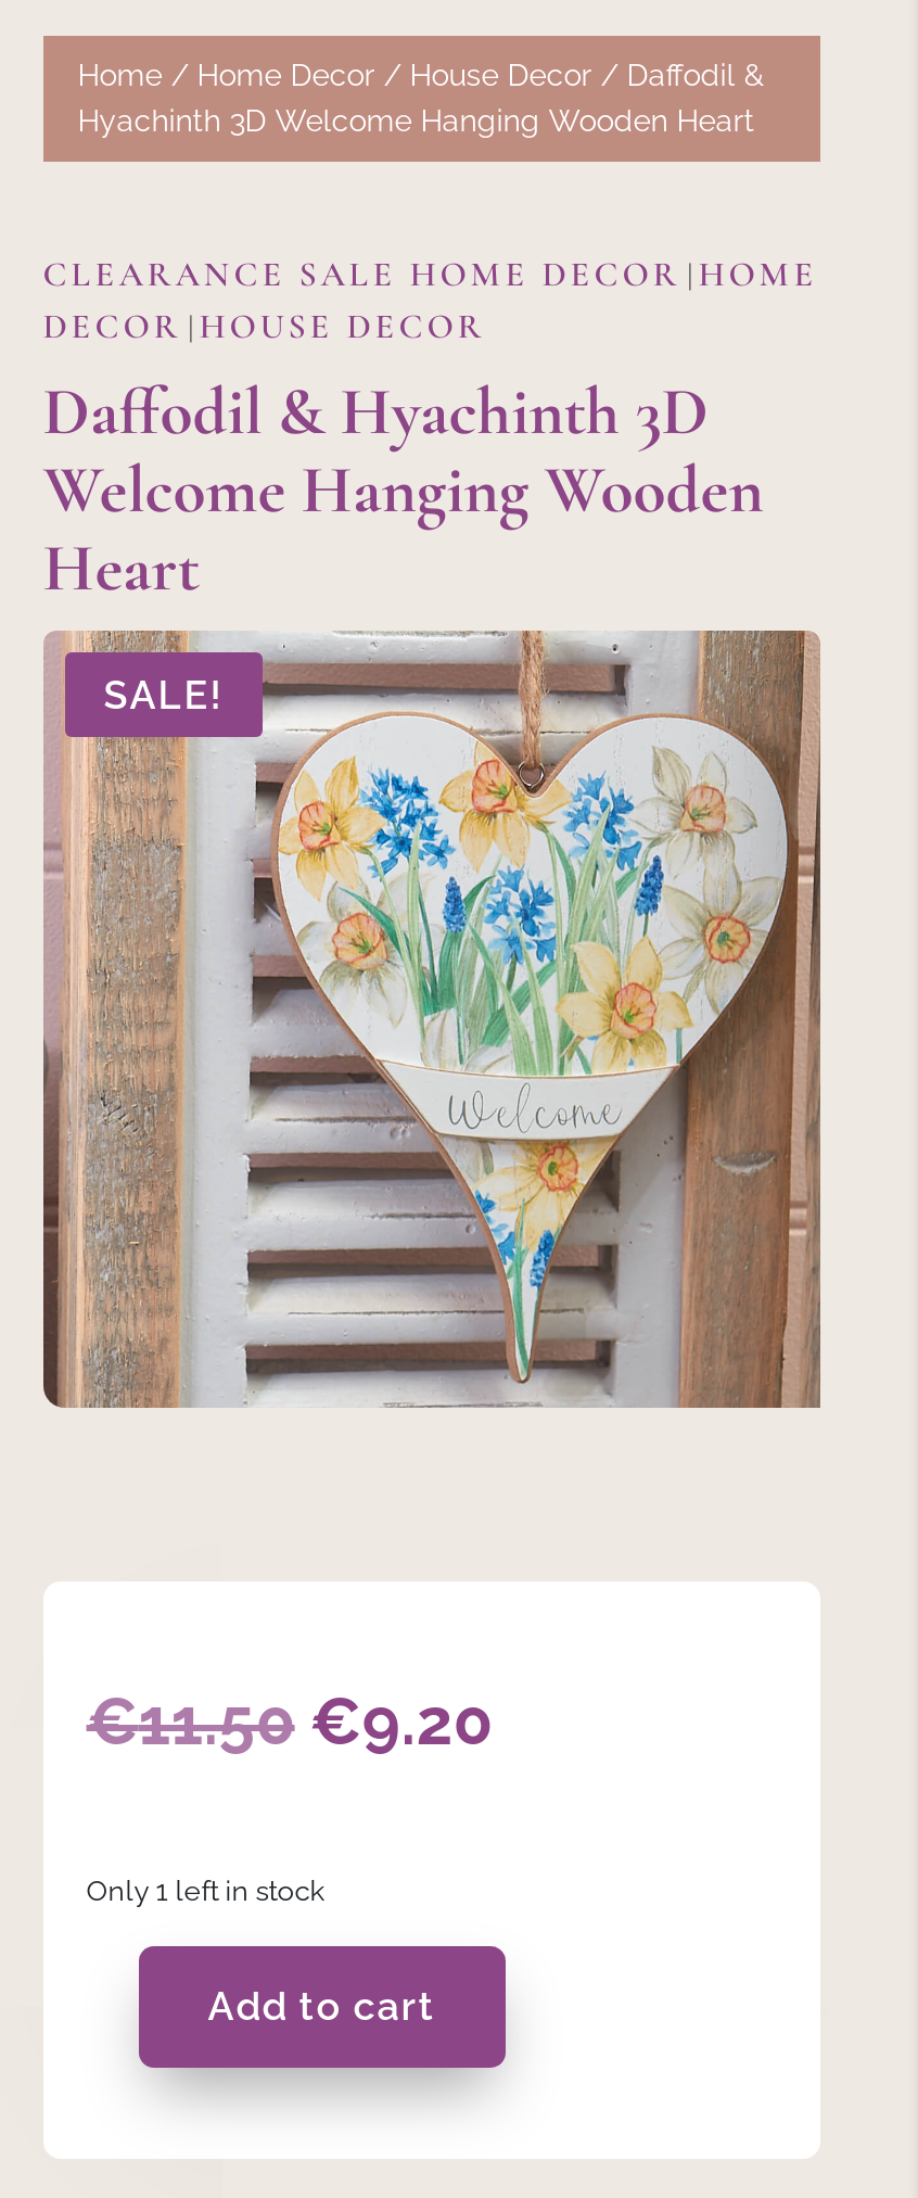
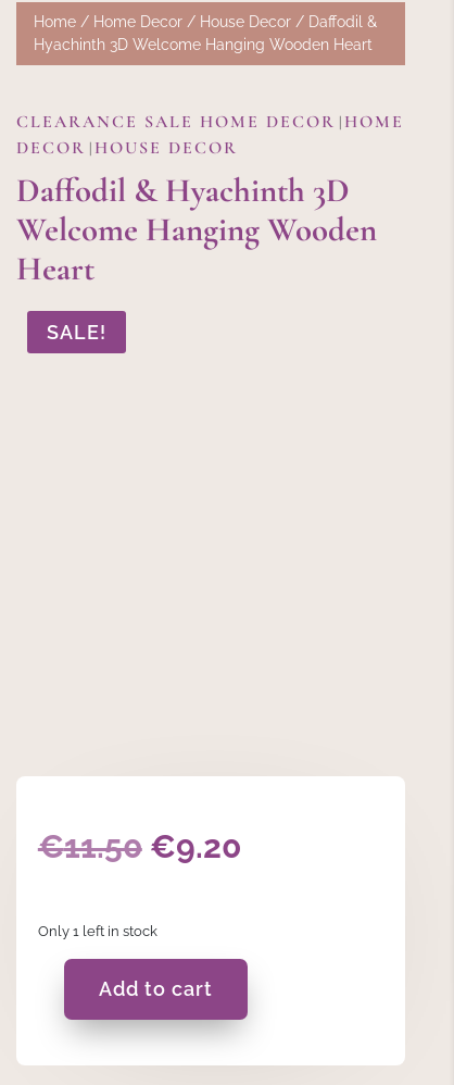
[41,628,823,1410] [image] -> none

